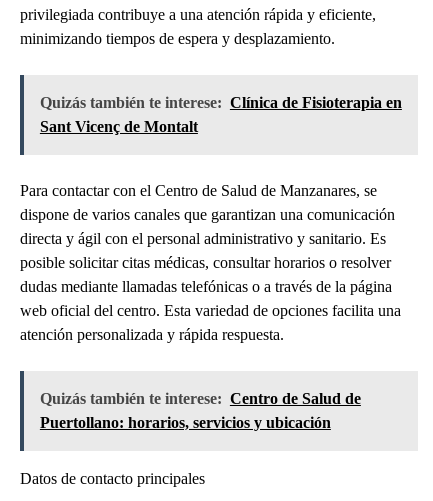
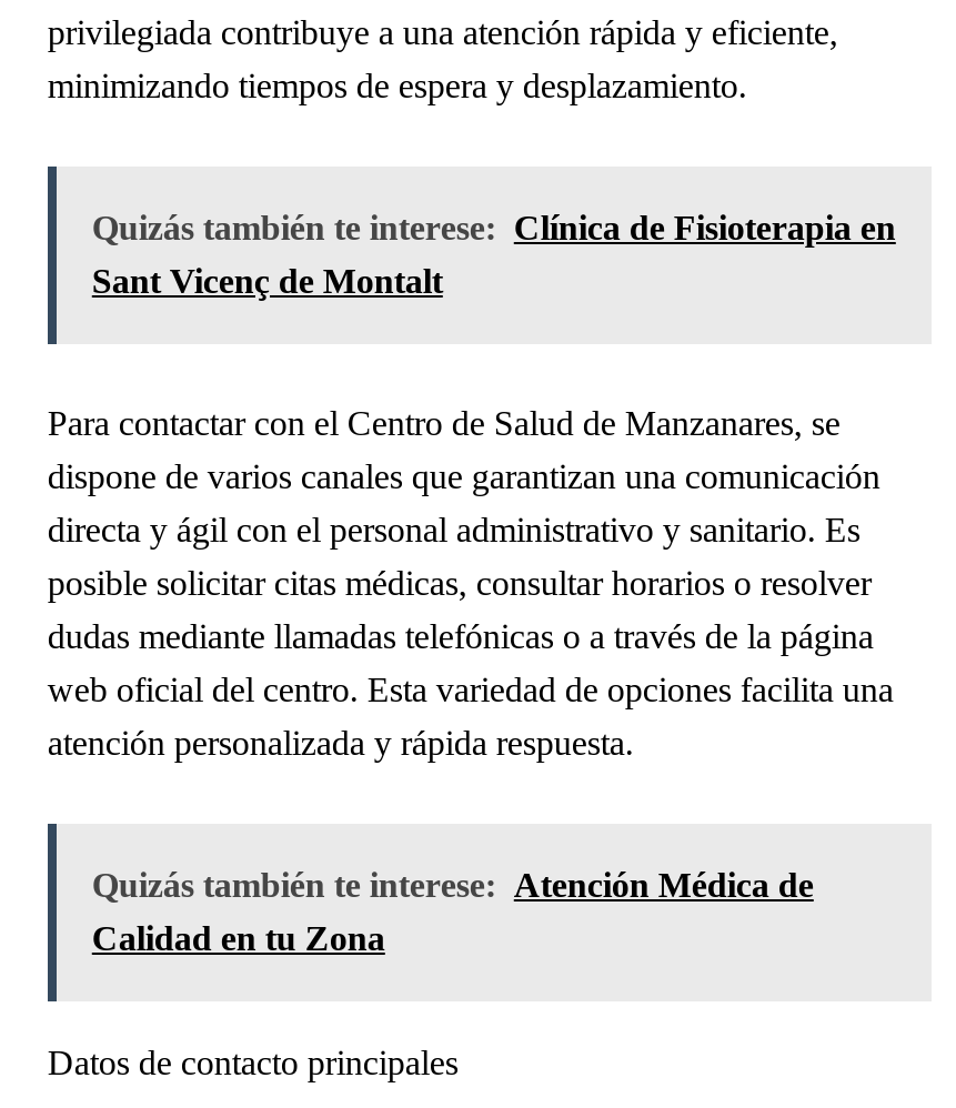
[40,390,361,431] Quizás también te interese: Centro de Salud de | Puertollano: horarios, servicios y ubicación -> [92,866,814,957] Quizás también te interese: Atención Médica de | Calidad en tu Zona

